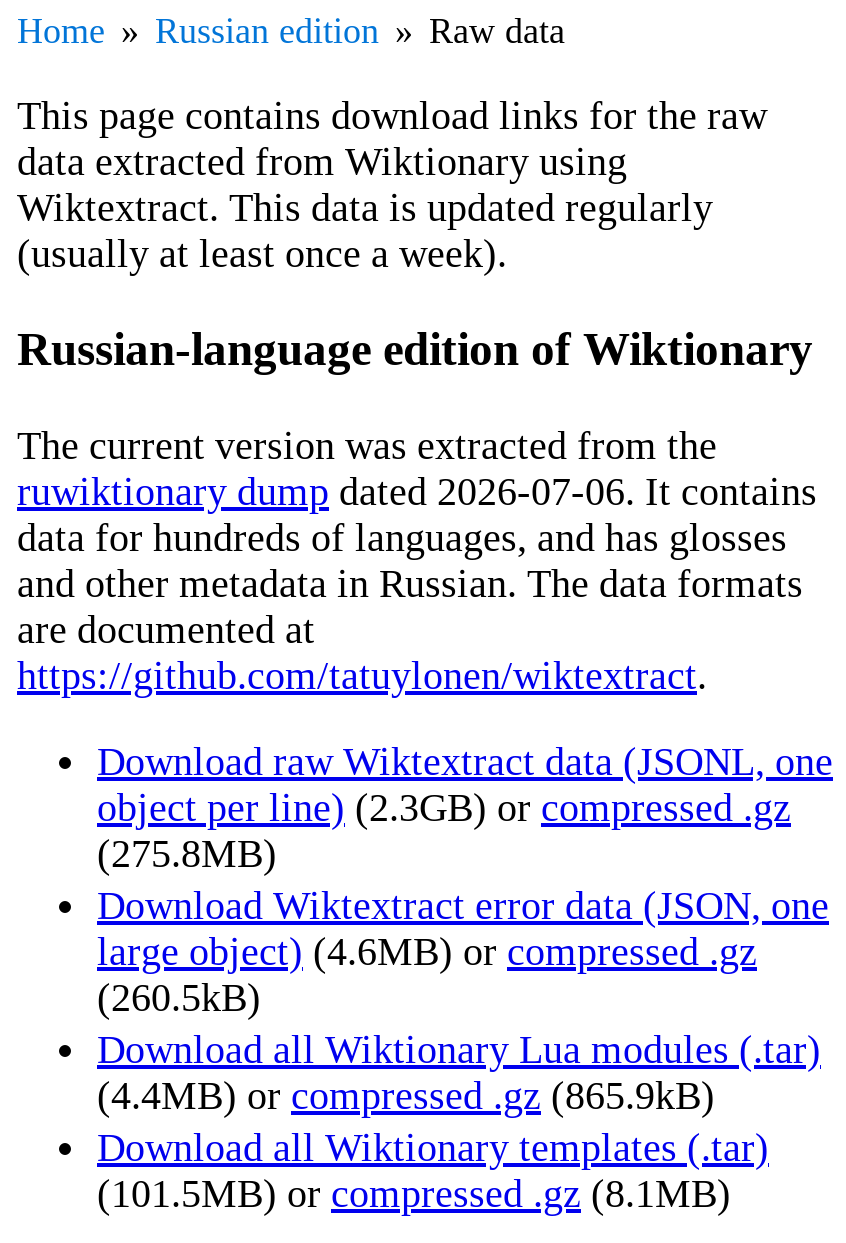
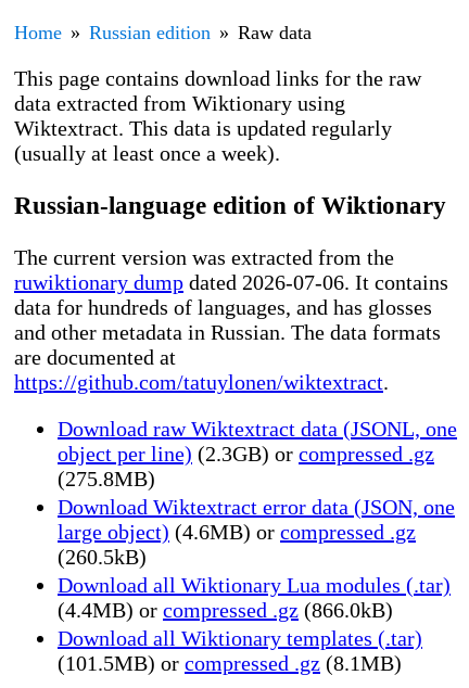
[97,1074,715,1118] (4.4MB) or compressed .gz (865.9kB) -> [58,598,393,622] (4.4MB) or compressed .gz (866.0kB)

